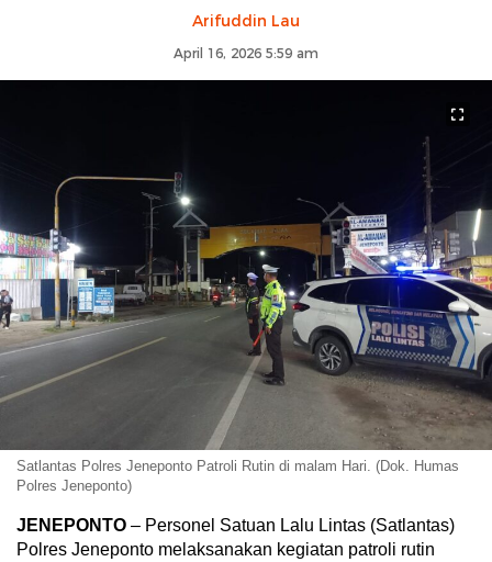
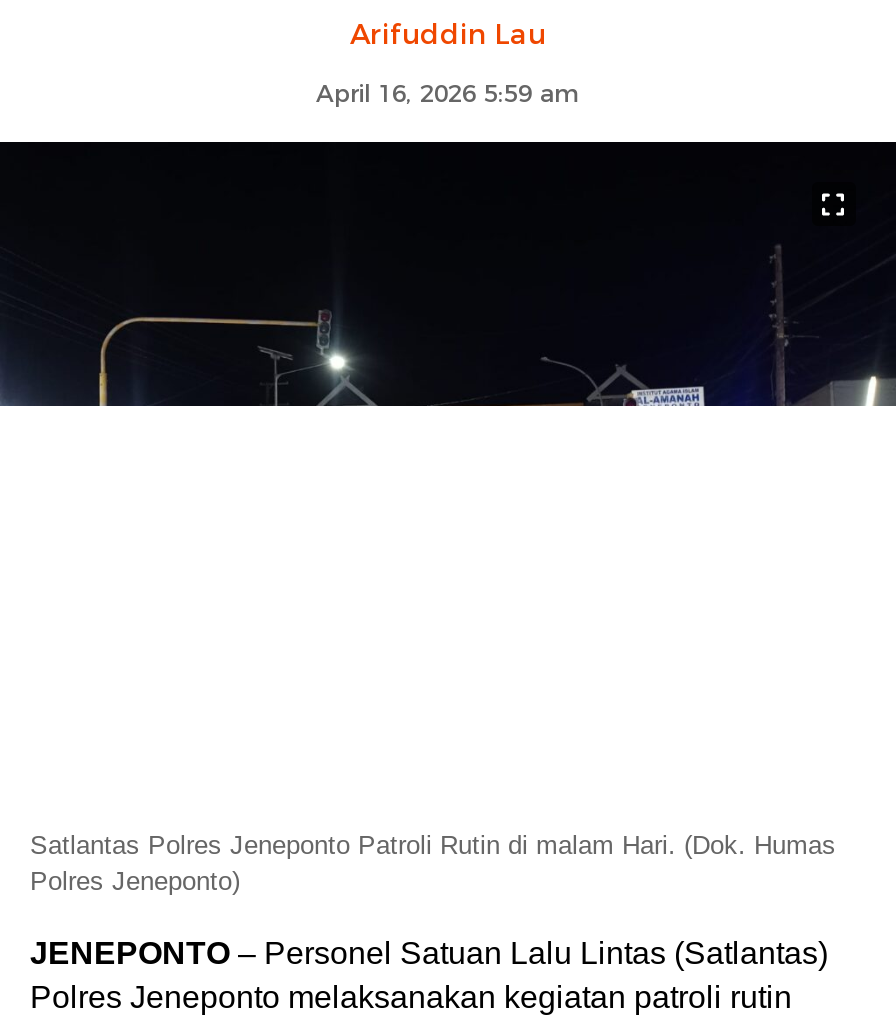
[3,225,489,451] [image] -> none

